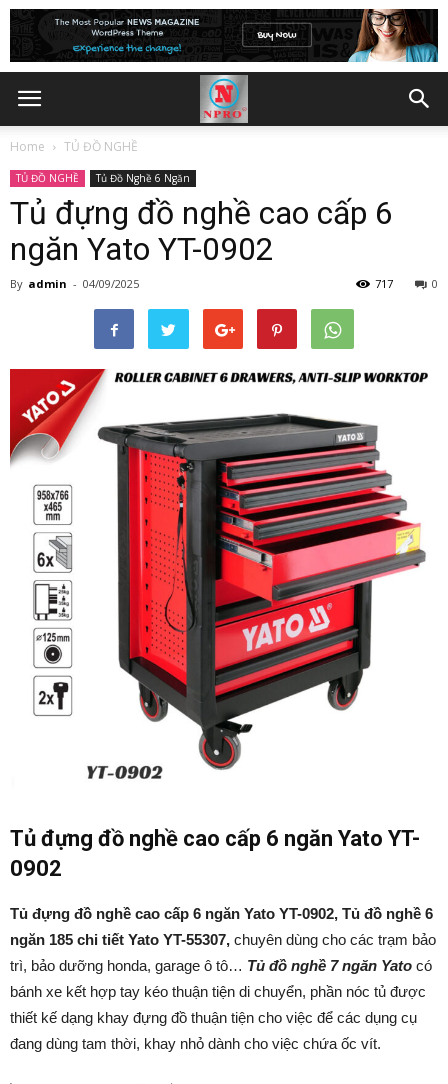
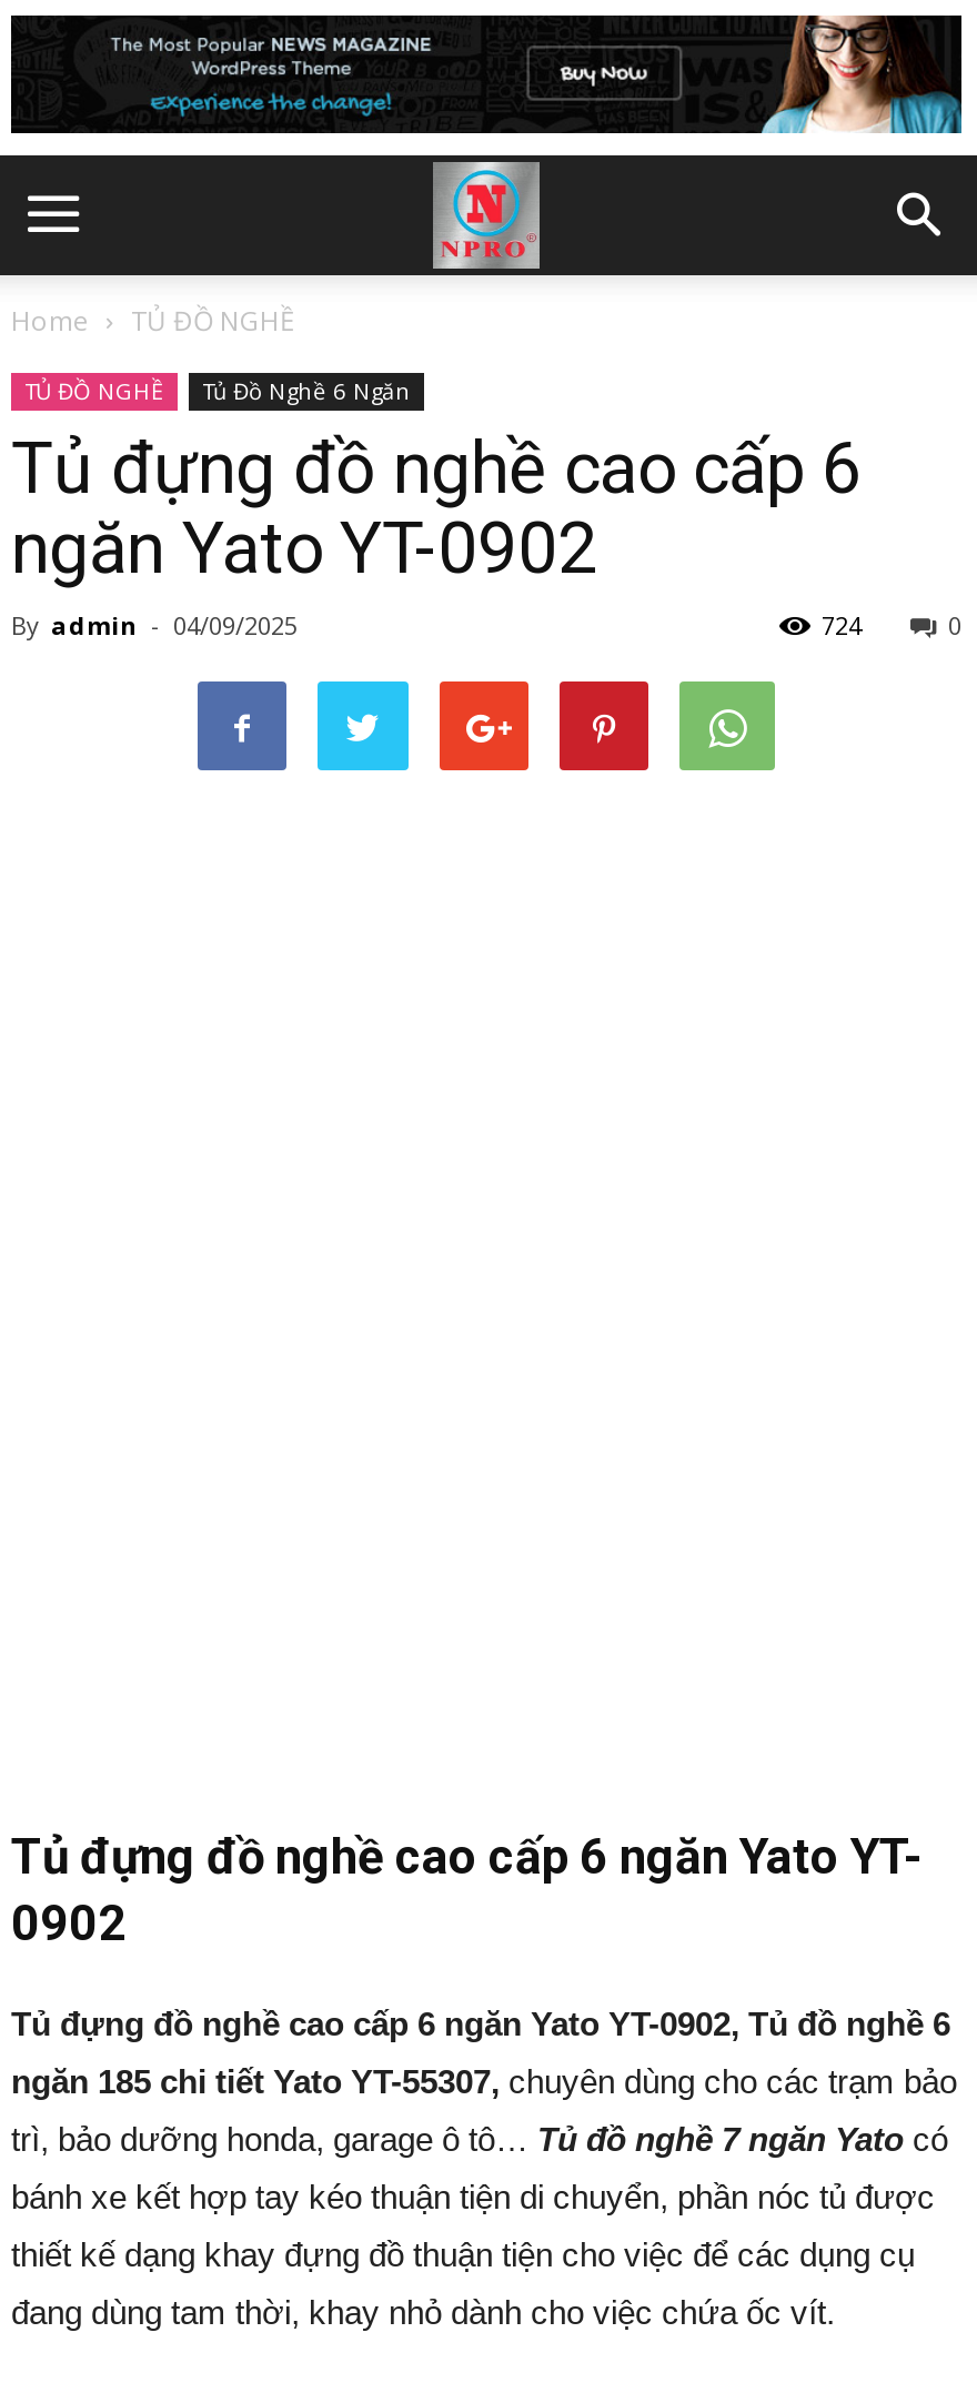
[375,276,393,291] 717 -> [822,608,862,642] 724
[9,368,429,780] [image] -> none

